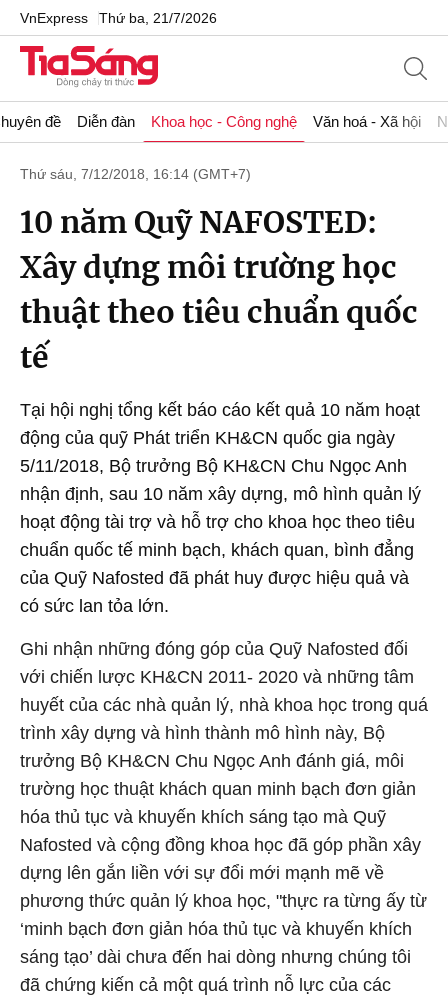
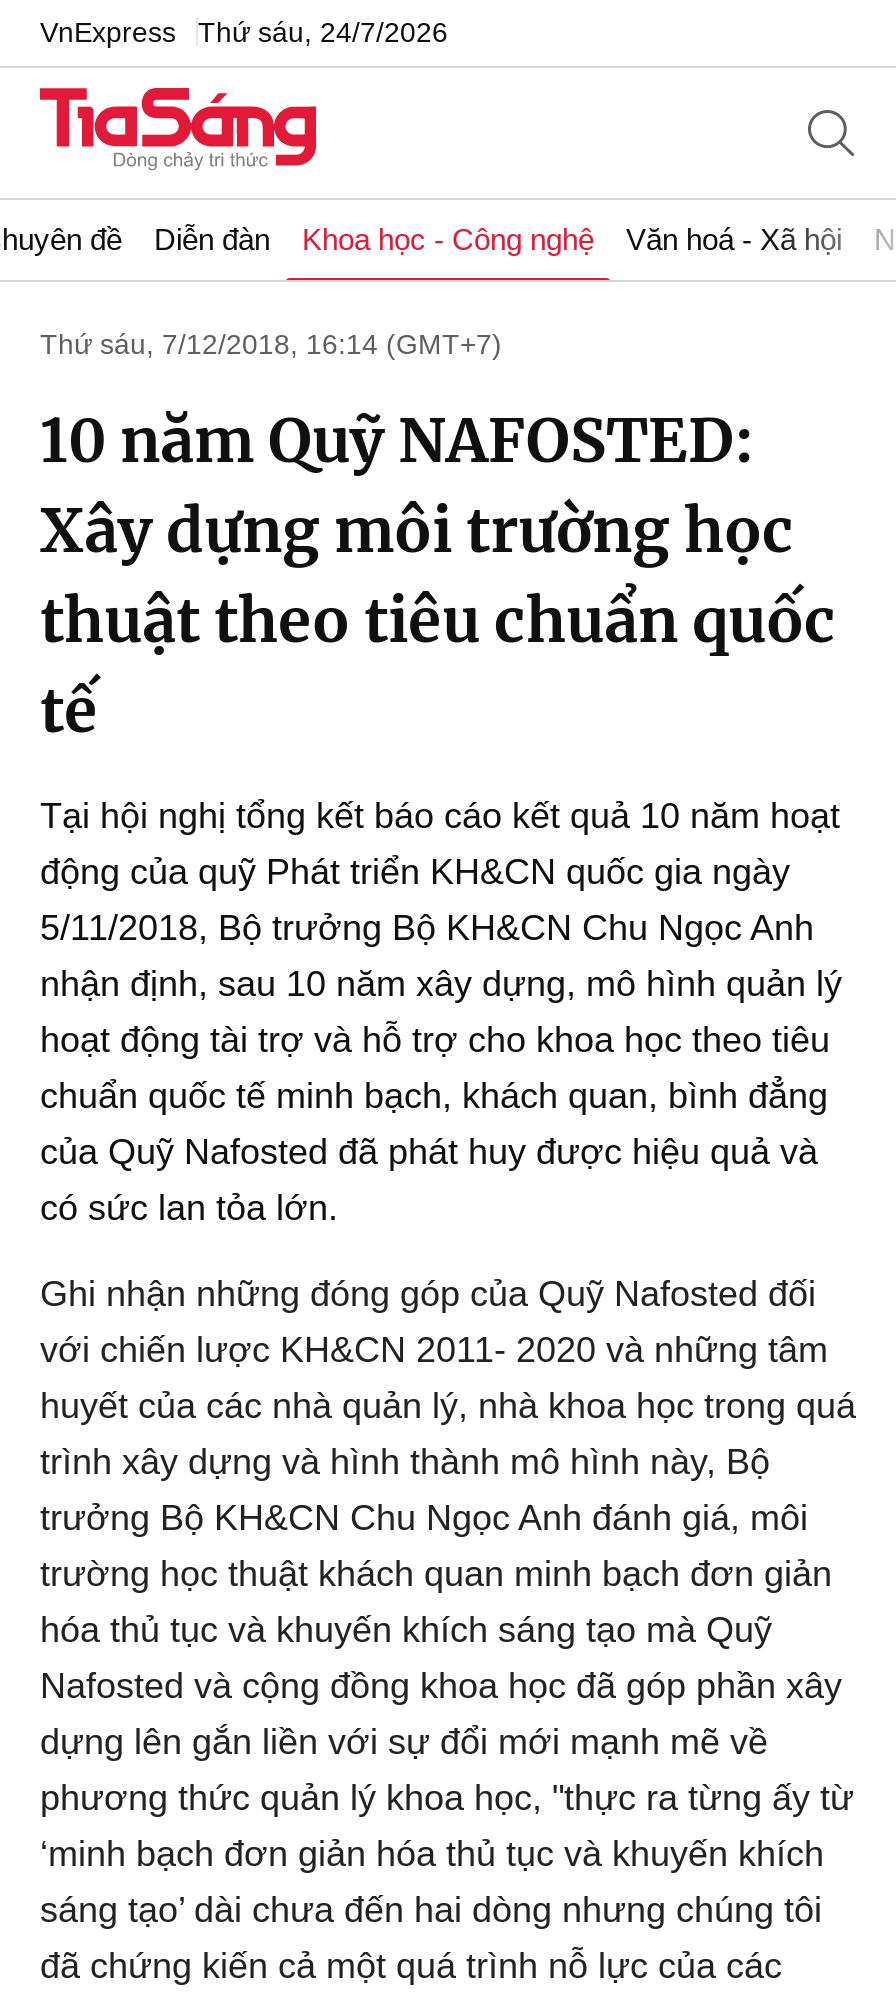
[20,9,217,25] VnExpress Thứ ba, 21/7/2026 -> [40,15,448,47] VnExpress Thứ sáu, 24/7/2026

